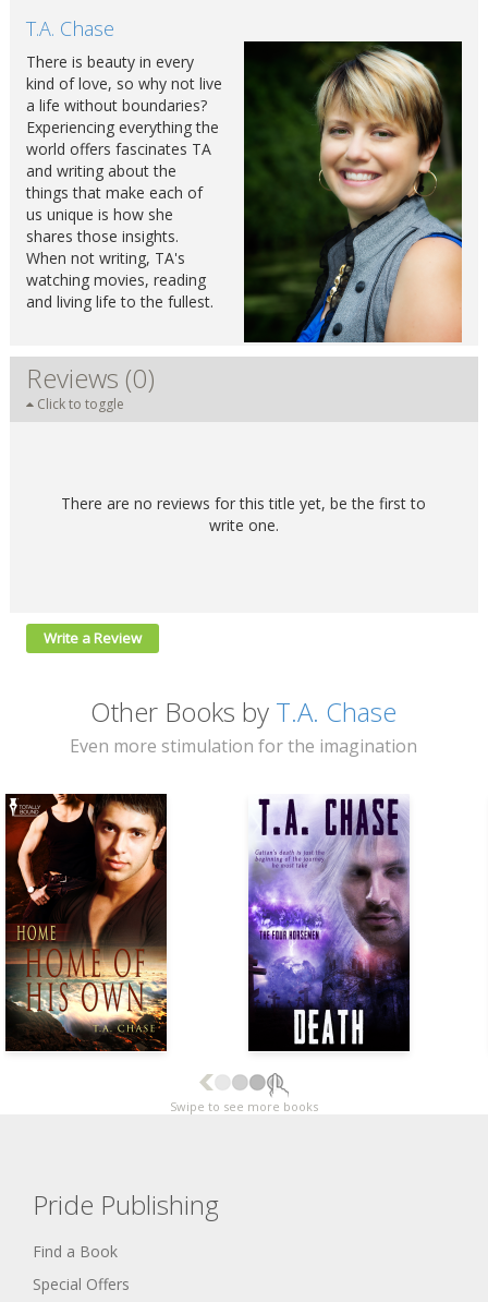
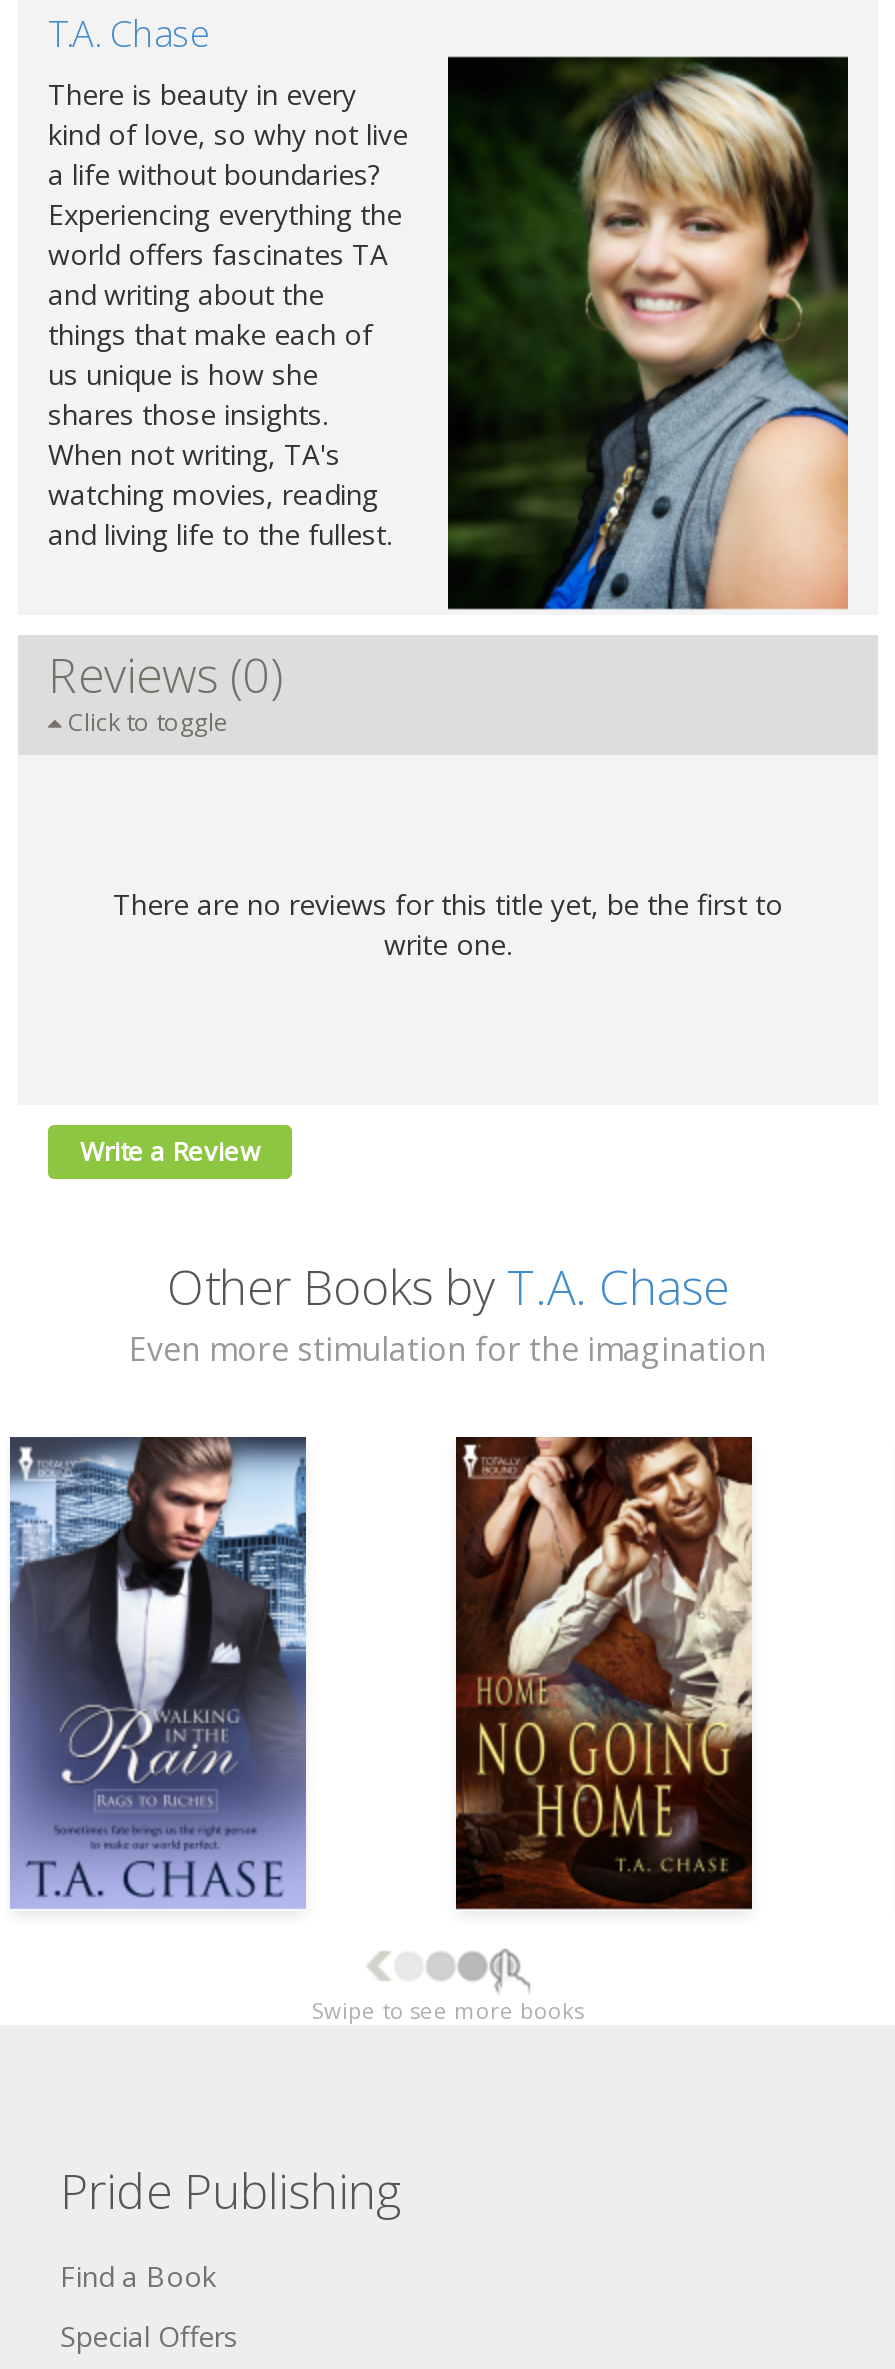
[4,793,168,1052] [image] -> [8,1435,308,1909] [image]
[247,794,411,1051] [image] -> [454,1435,754,1909] [image]

